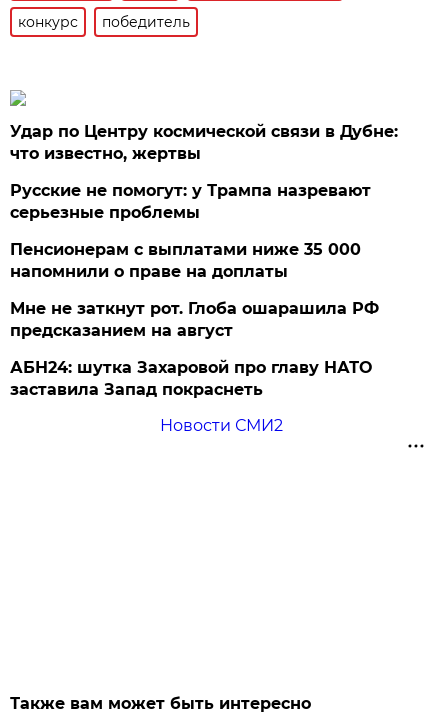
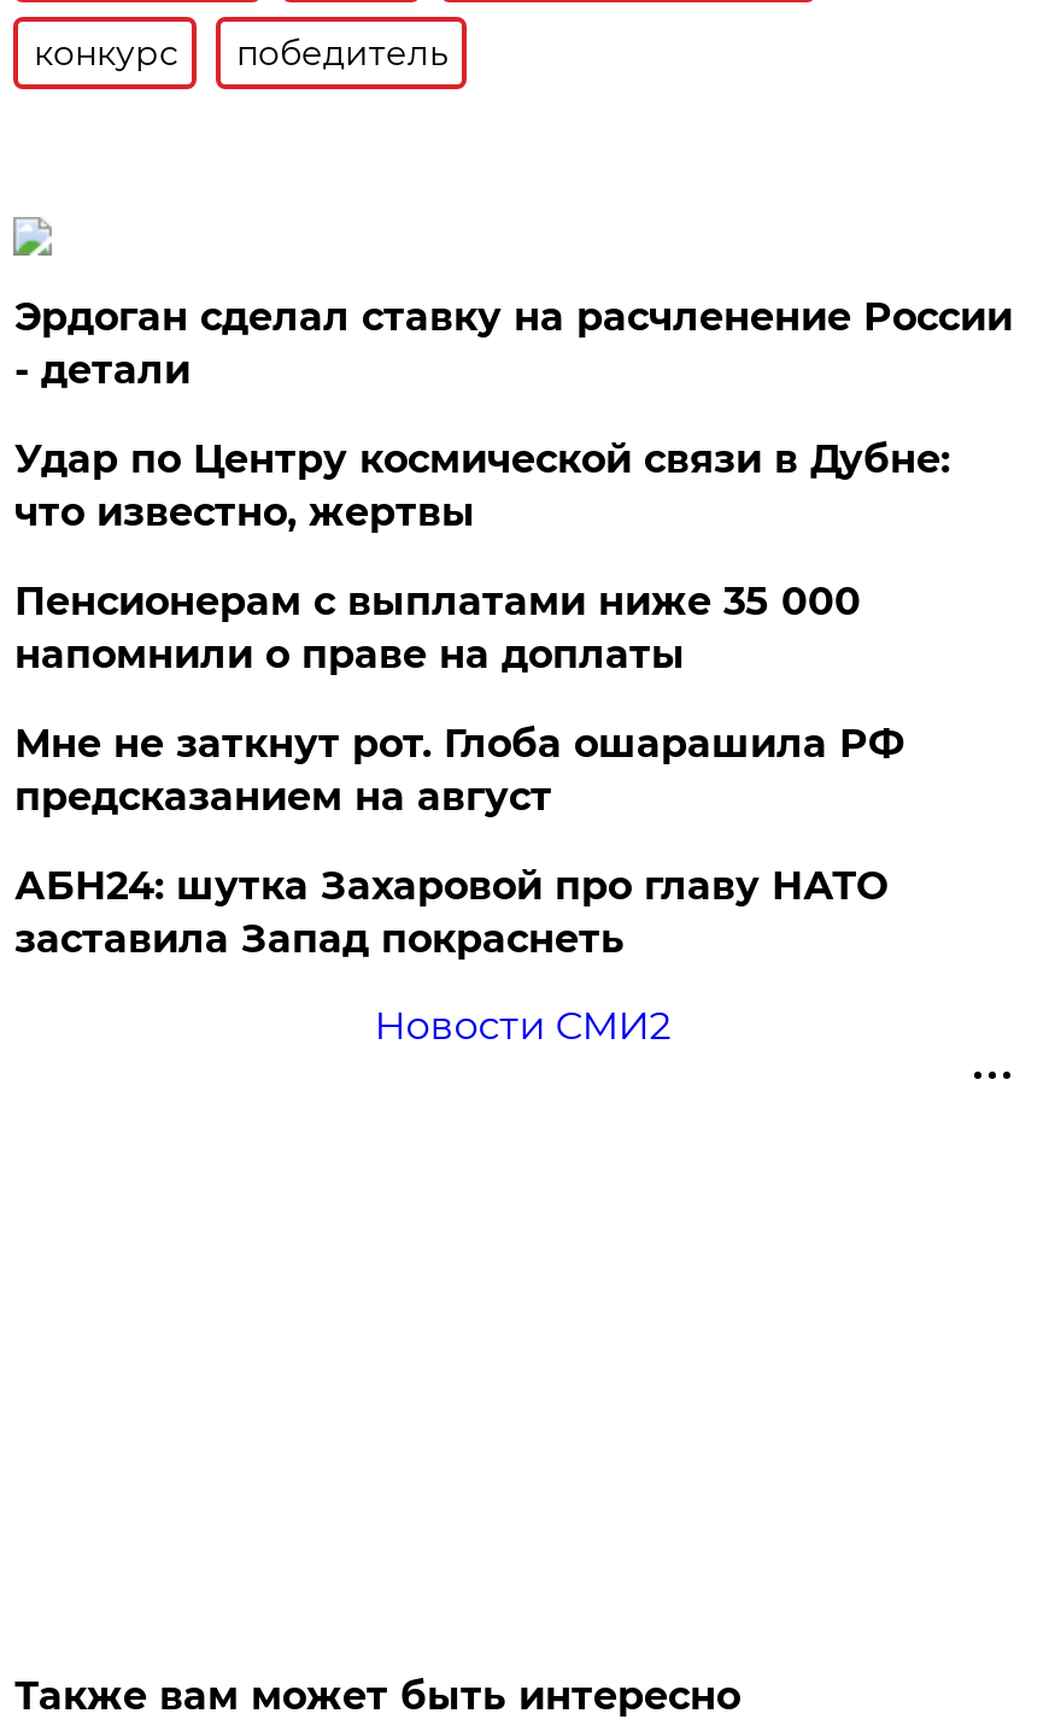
none -> [14,294,1013,393] Эрдоган сделал ставку на расчленение России | - детали
moved [10,122,398,163] -> [14,436,950,535]: Удар по Центру космической связи в Дубне: | что известно, жертвы
[10,181,371,222] Русские не помогут: у Трампа назревают | серьезные проблемы -> none

